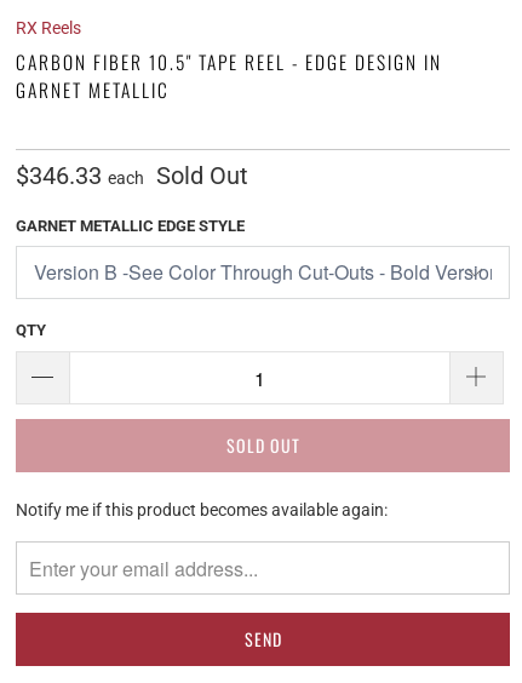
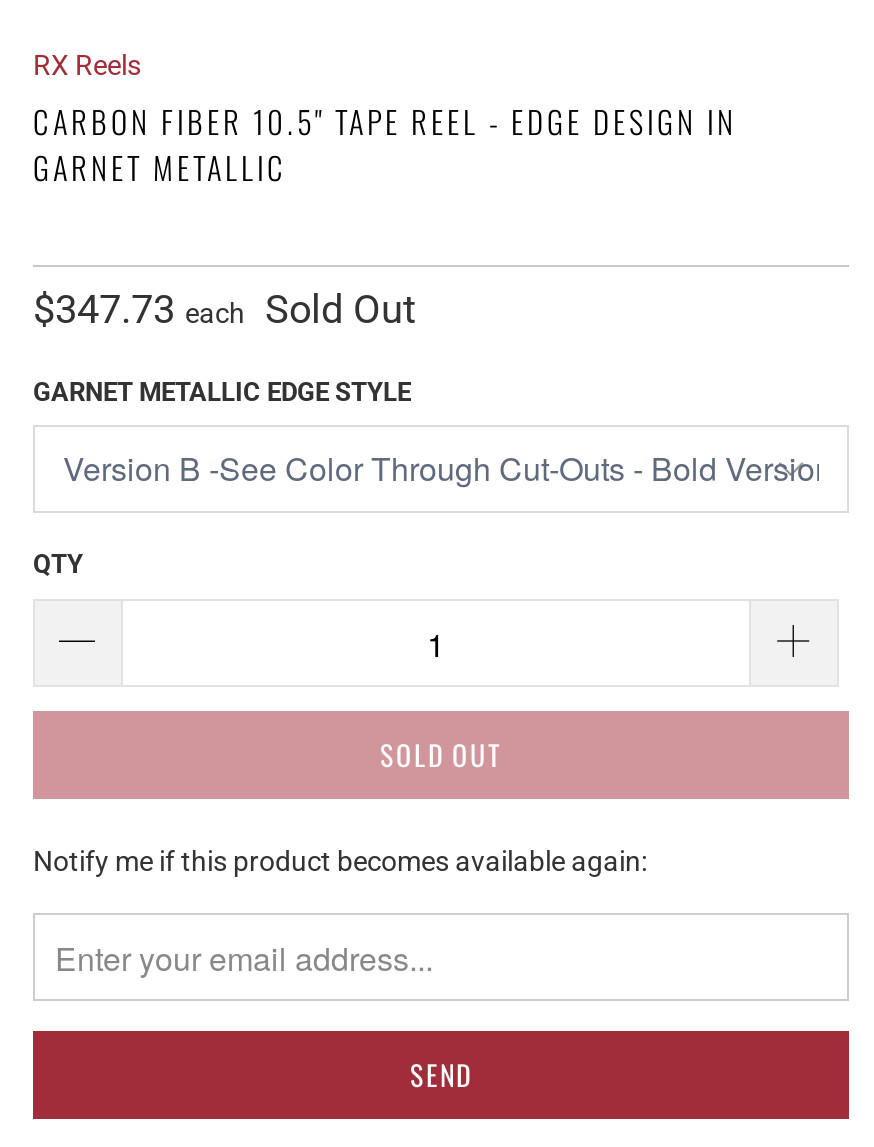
[16,161,248,190] $346.33 each Sold Out -> [33,285,417,333] $347.73 each Sold Out

